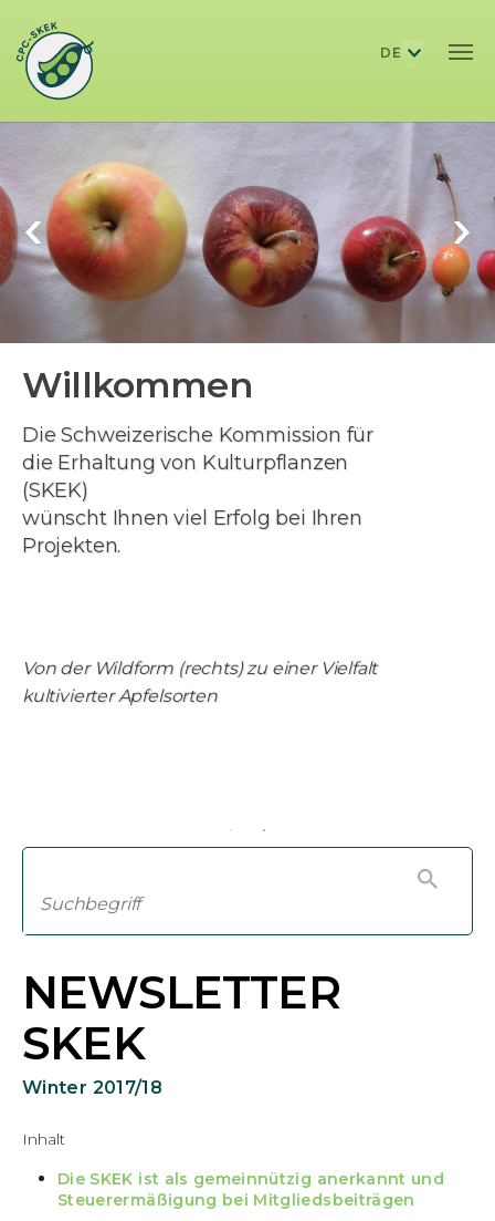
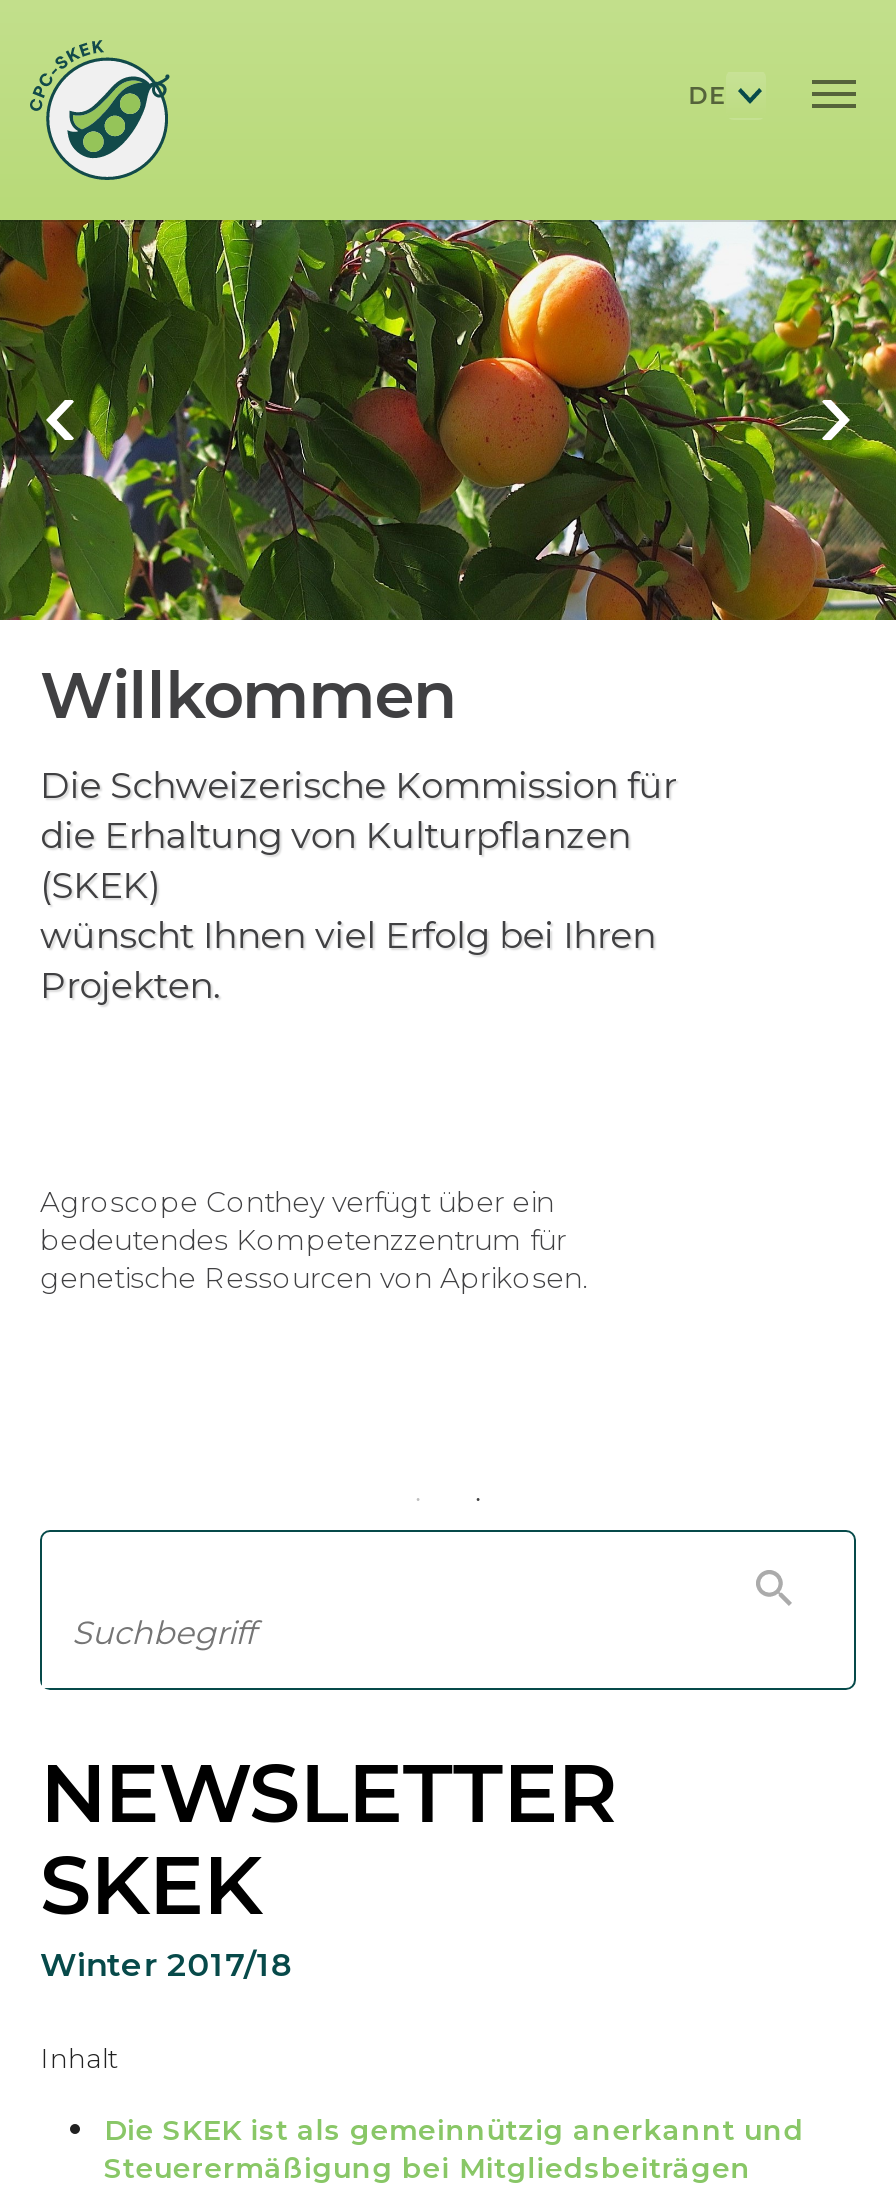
[3,122,492,344] [image] -> [6,218,890,622] [image]
[22,658,377,706] Von der Wildform (rechts) zu einer Vielfalt | kultivierter Apfelsorten -> [40,1184,588,1296] Agroscope Conthey verfügt über ein | bedeutendes Kompetenzzentrum für | genetische Ressourcen von Aprikosen.

